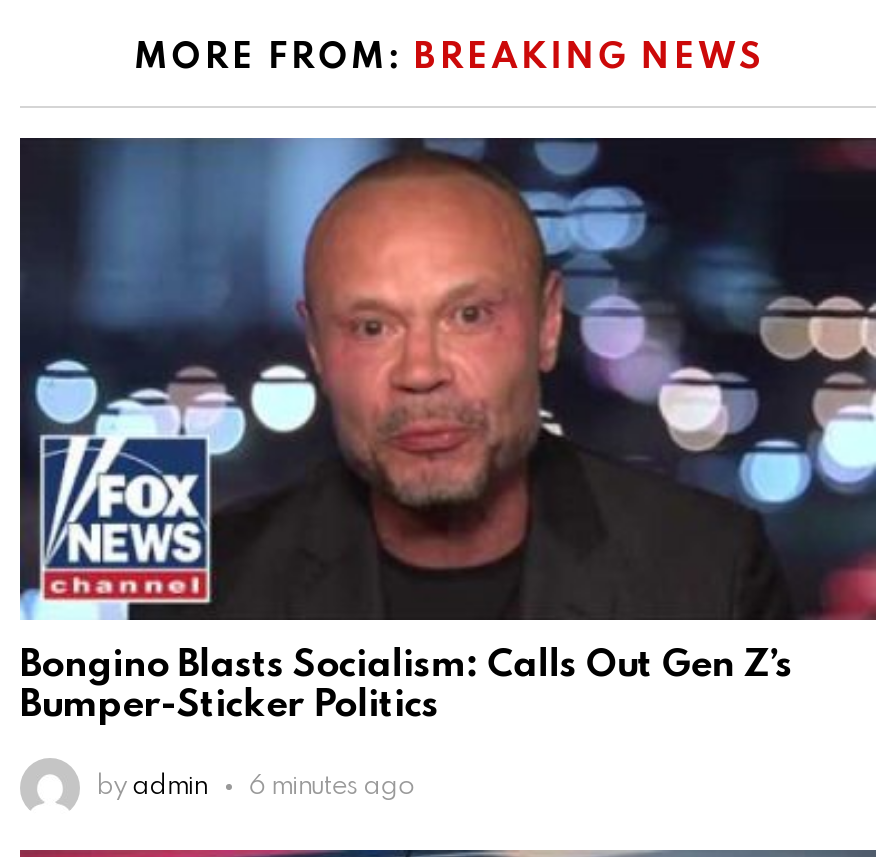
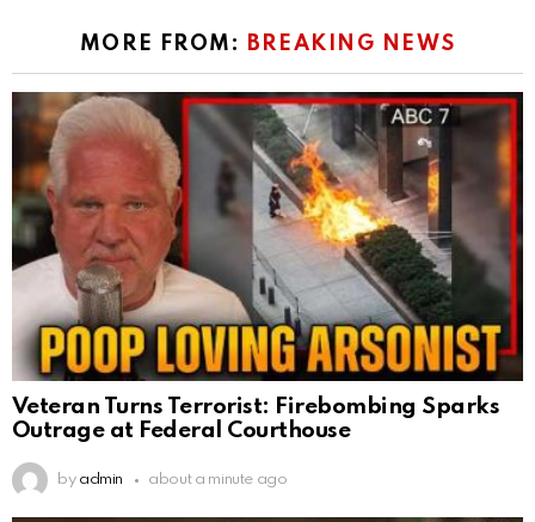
[18,136,878,724] [image] | Bongino Blasts Socialism: Calls Out Gen Z’s | Bumper-Sticker Politics -> [12,91,524,442] [image] | Veteran Turns Terrorist: Firebombing Sparks | Outrage at Federal Courthouse
[248,774,415,800] 6 minutes ago -> [148,472,287,488] about a minute ago

